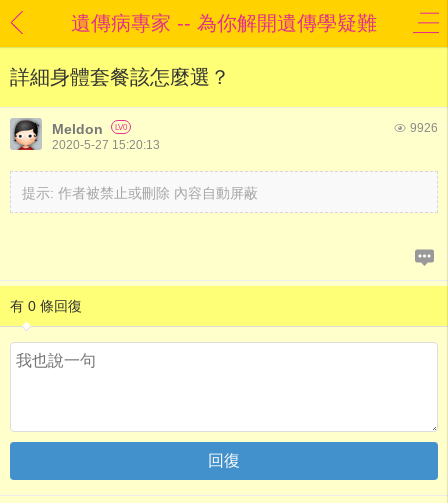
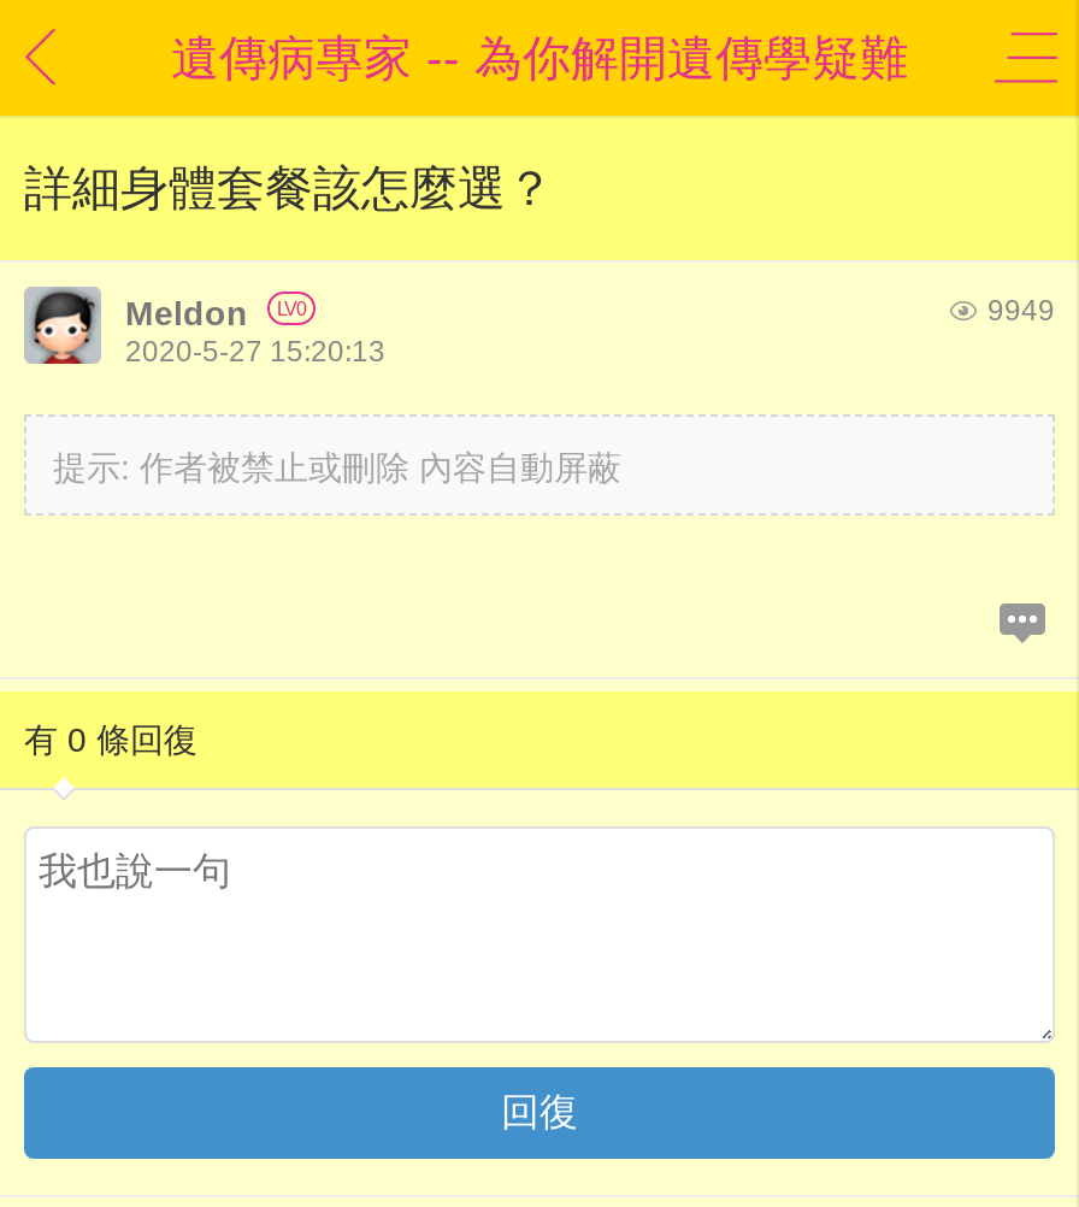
[410,121,438,135] 9926 -> [987,294,1055,328] 9949

